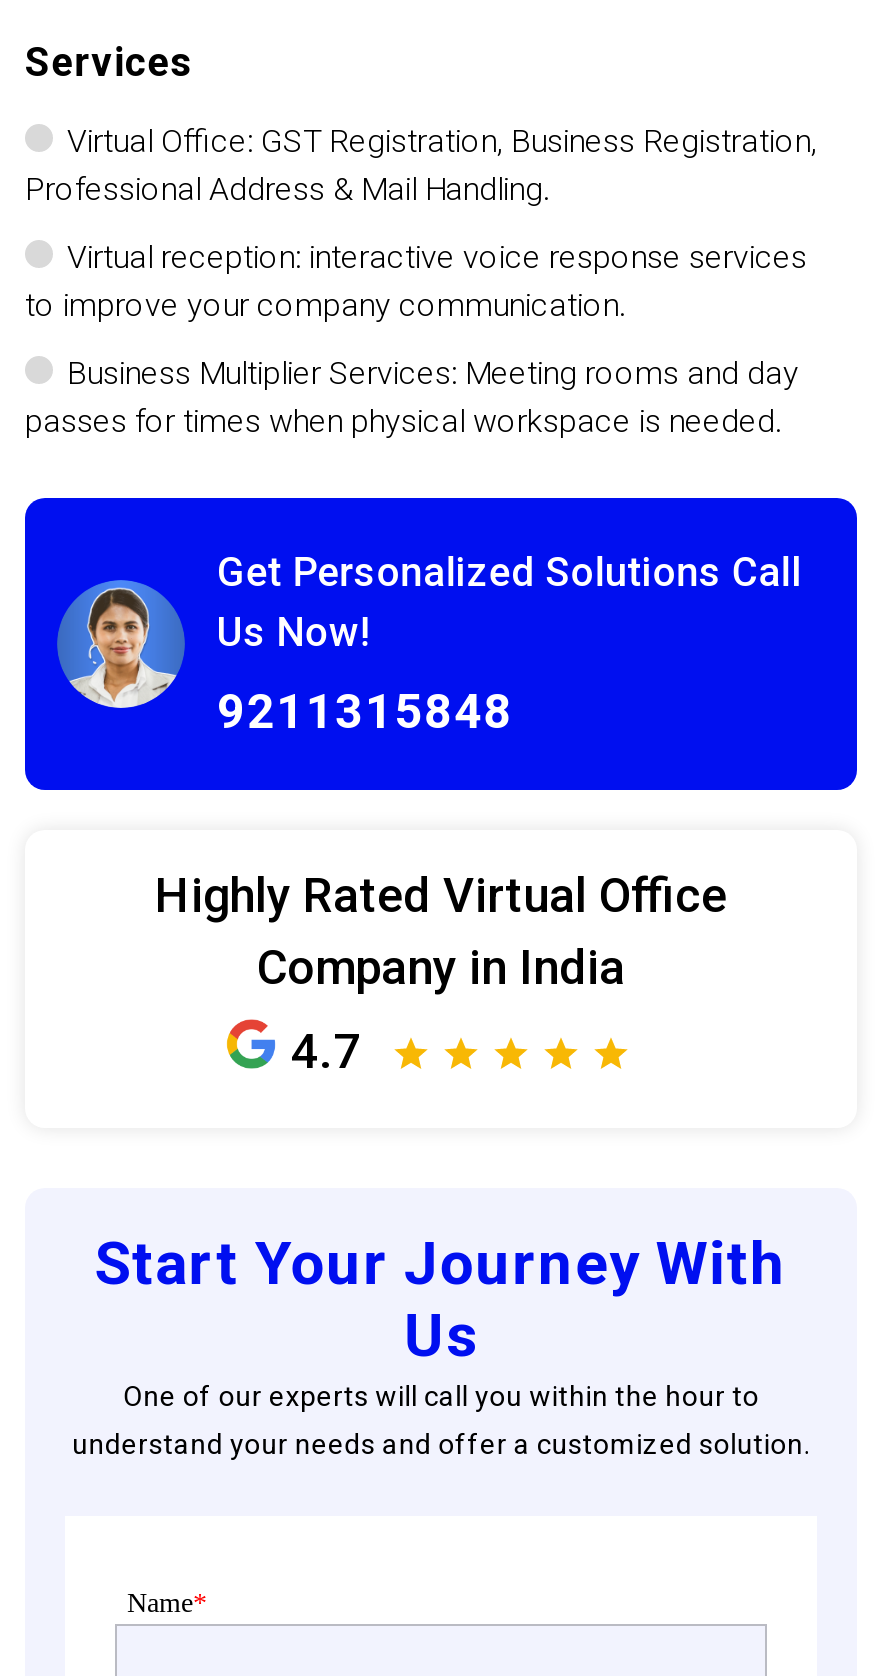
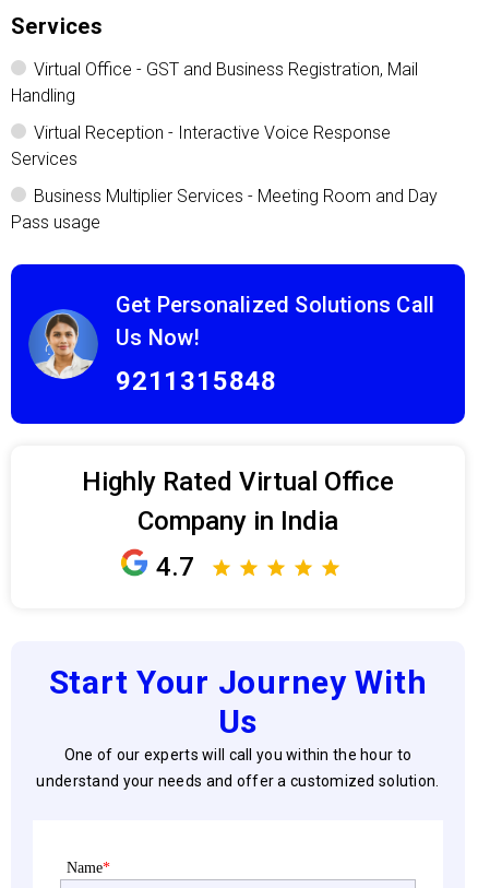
[25,123,817,209] Virtual Office: GST Registration, Business Registration, | Professional Address & Mail Handling. -> [11,59,418,106] Virtual Office - GST and Business Registration, Mail | Handling
[25,239,807,325] Virtual reception: interactive voice response services | to improve your company communication. -> [11,123,391,170] Virtual Reception - Interactive Voice Response | Services
[25,355,799,441] Business Multiplier Services: Meeting rooms and day | passes for times when physical workspace is needed. -> [11,186,438,233] Business Multiplier Services - Meeting Room and Day | Pass usage

